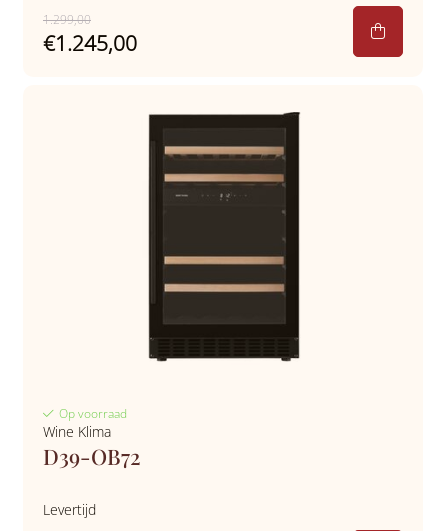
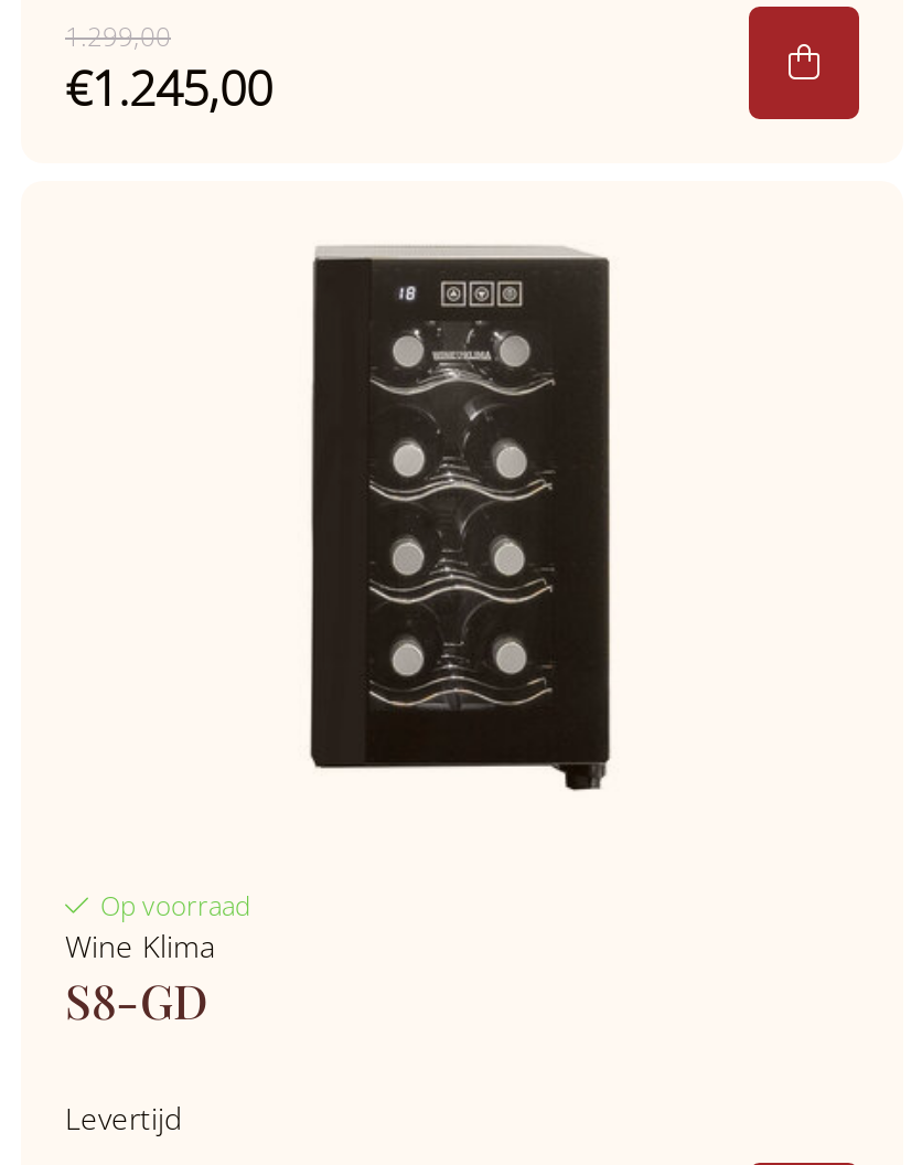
[148,111,301,362] [image] -> [299,241,632,792] [image]
[43,442,141,470] D39-OB72 -> [65,969,208,1030] S8-GD

